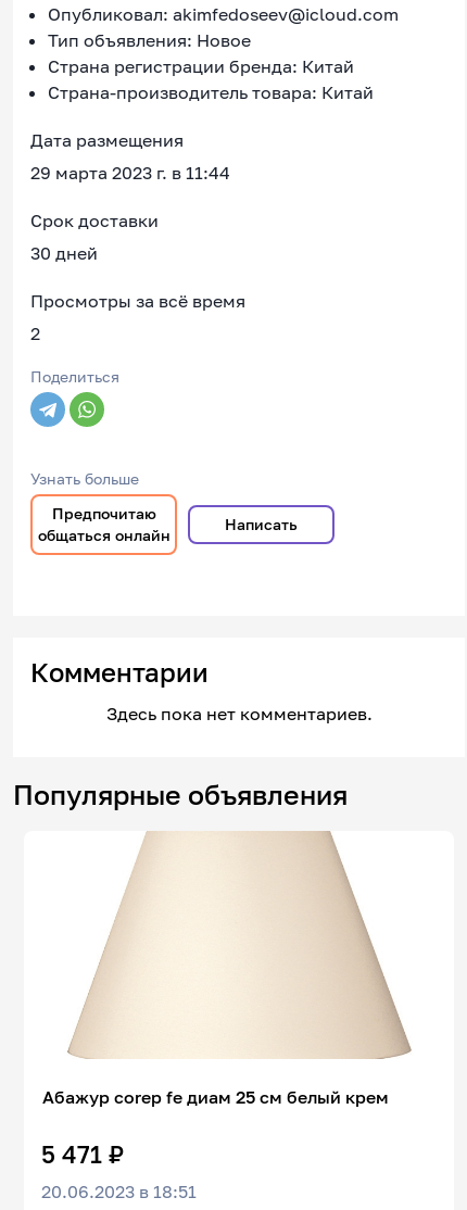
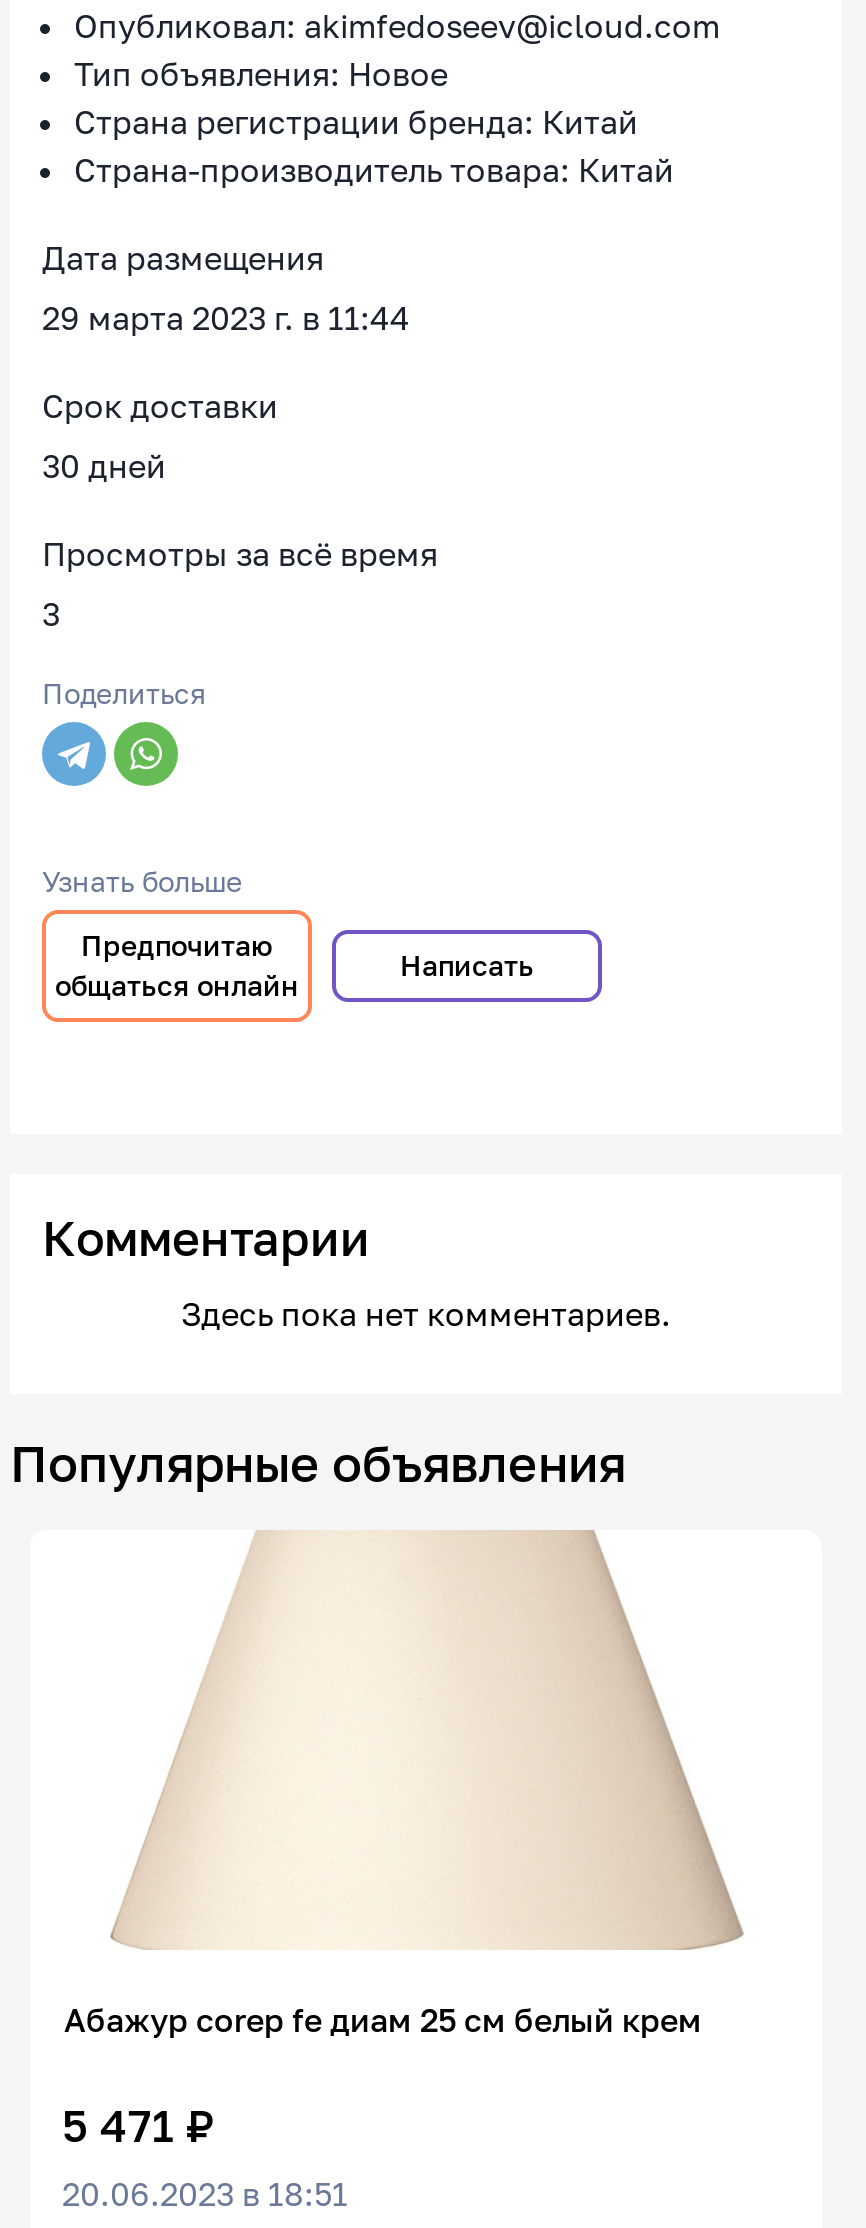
[30,323,40,344] 2 -> [42,594,60,634] 3

